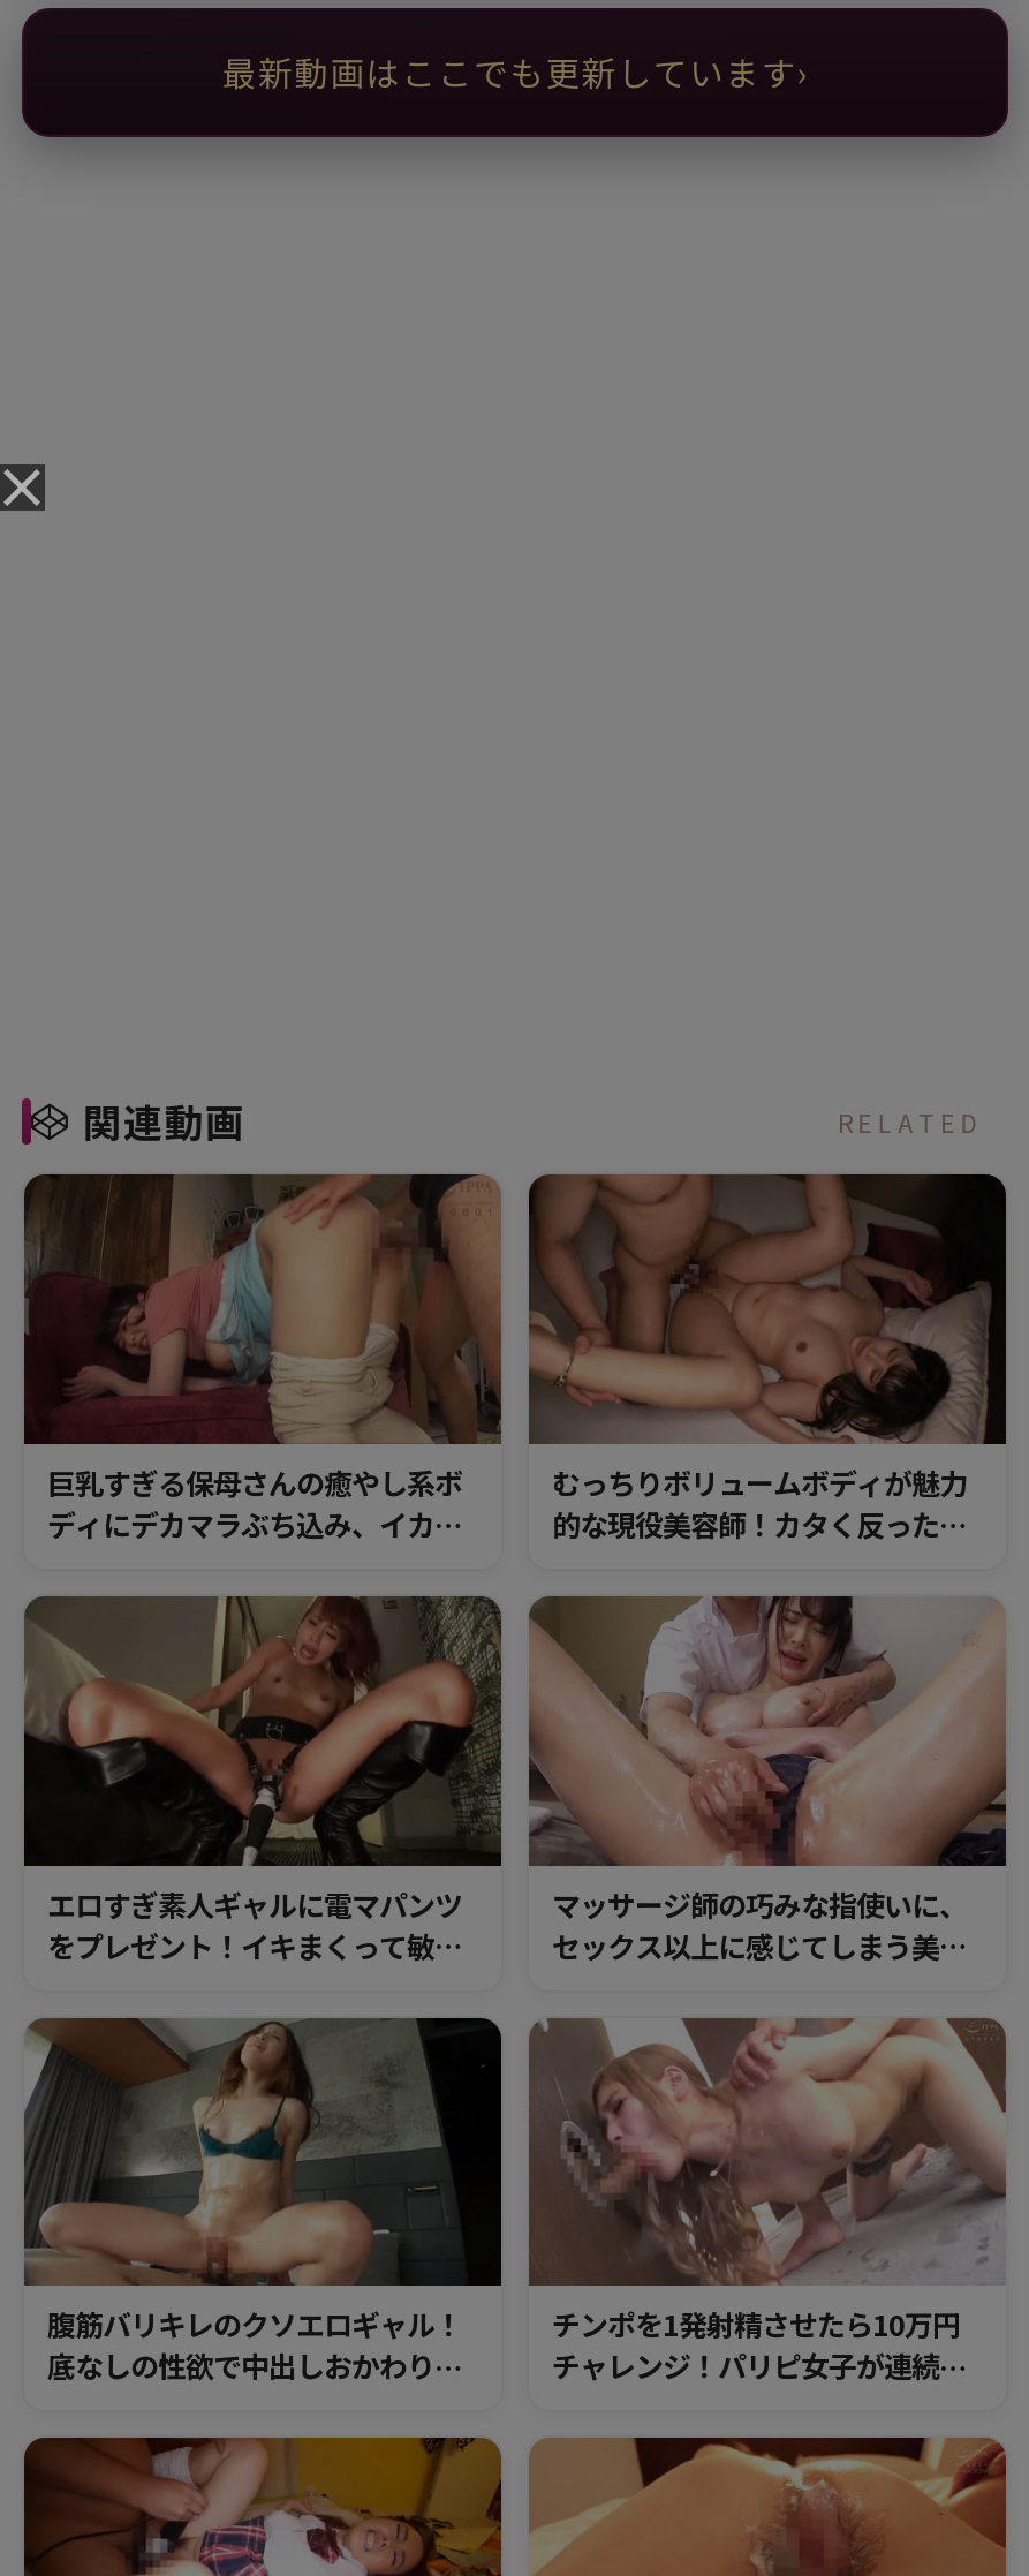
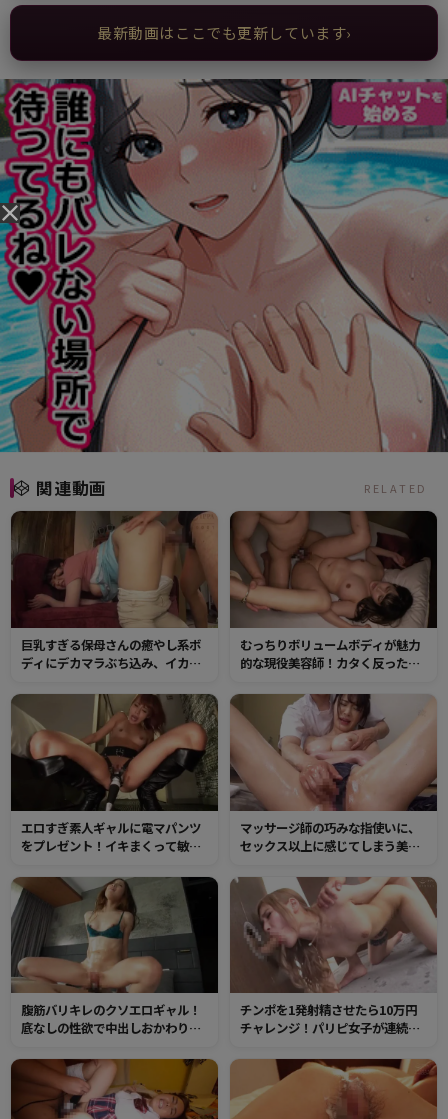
none -> [3,78,445,453] [image]

